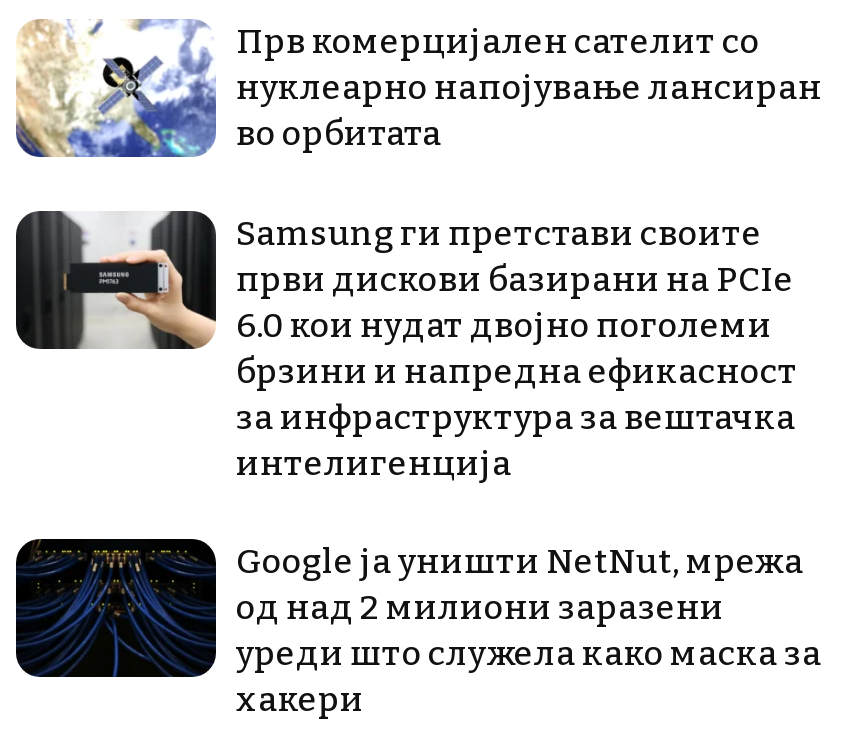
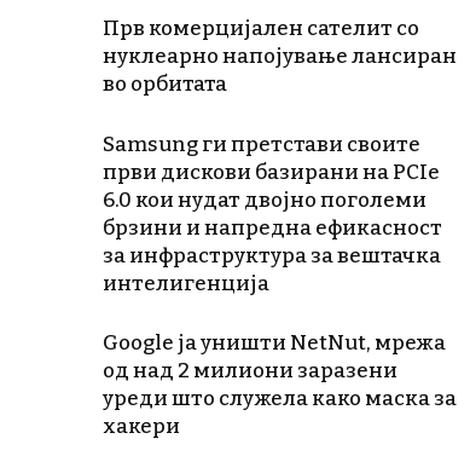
[14,18,218,160] [image] -> none
[14,208,218,352] [image] -> none
[14,536,218,680] [image] -> none

